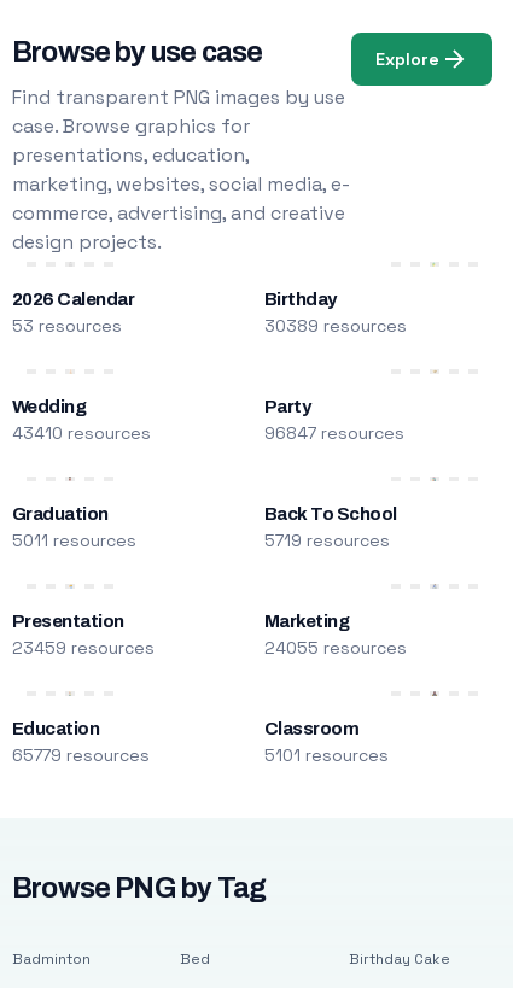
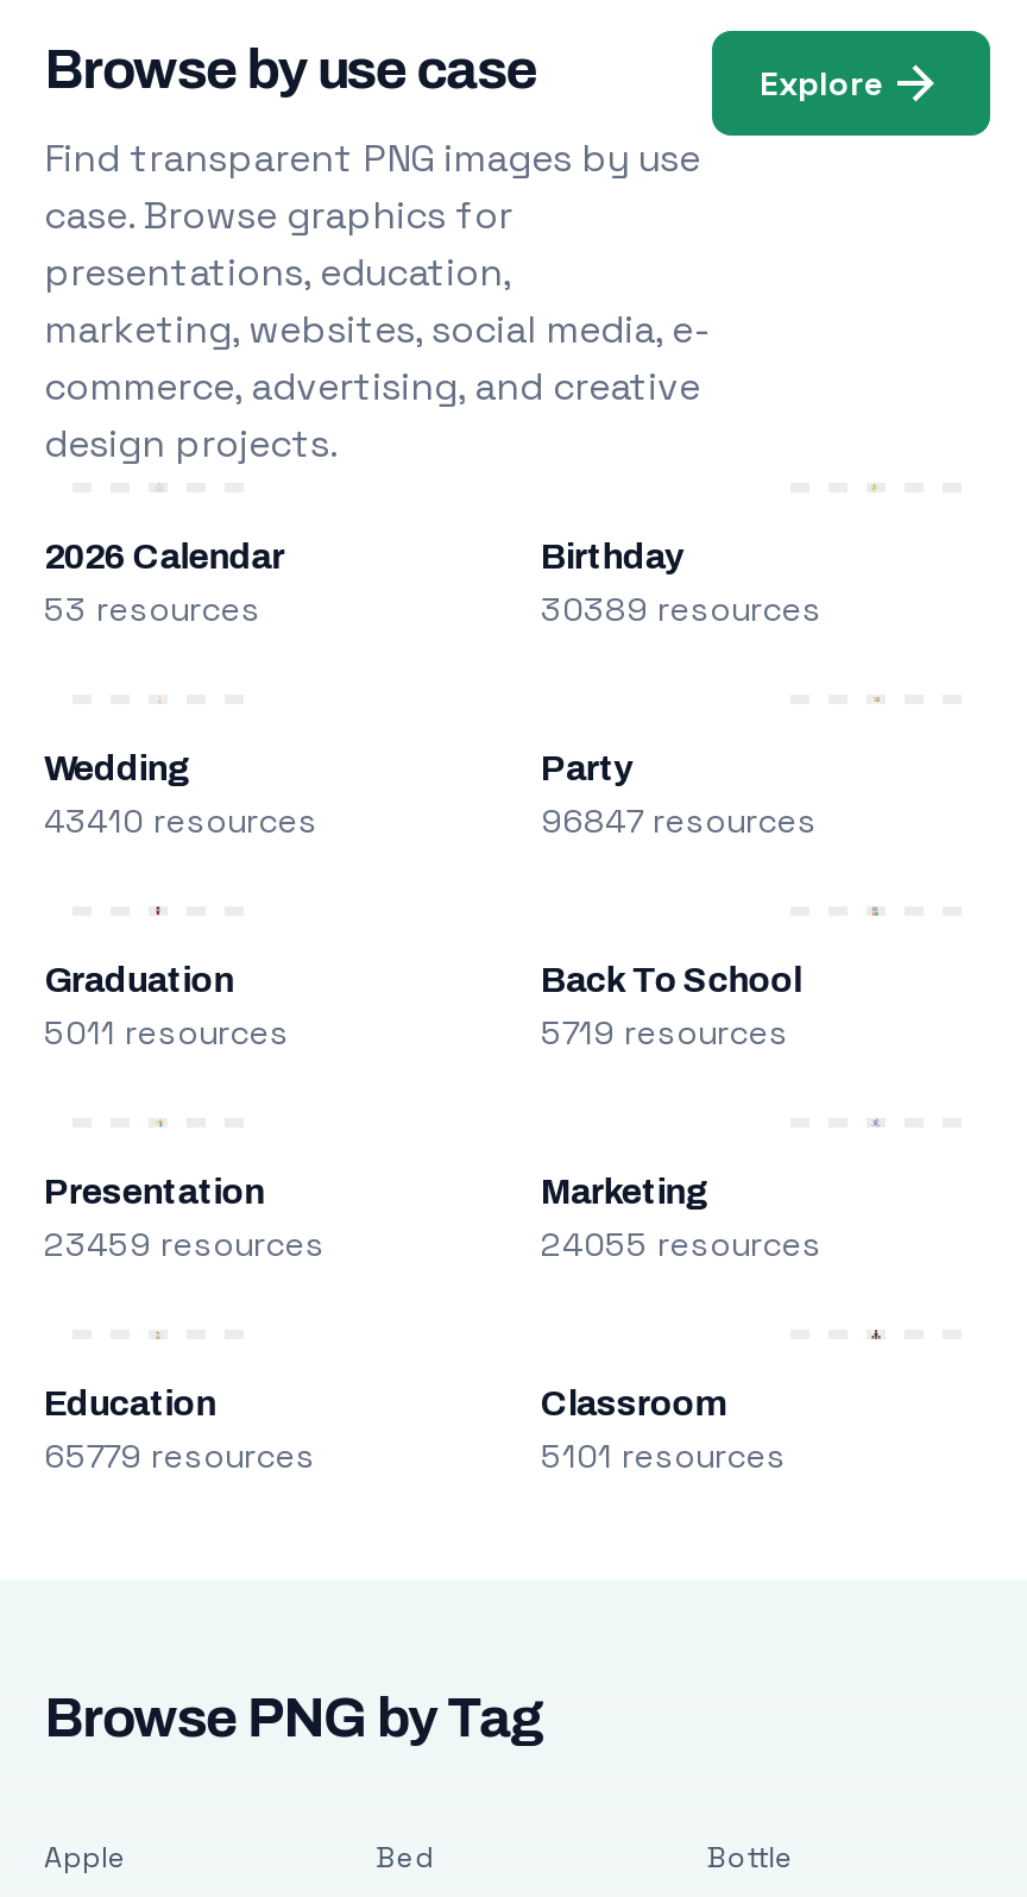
[12,949,91,969] Badminton -> [44,1839,127,1877] Apple
[348,949,450,969] Birthday Cake -> [707,1839,794,1877] Bottle

